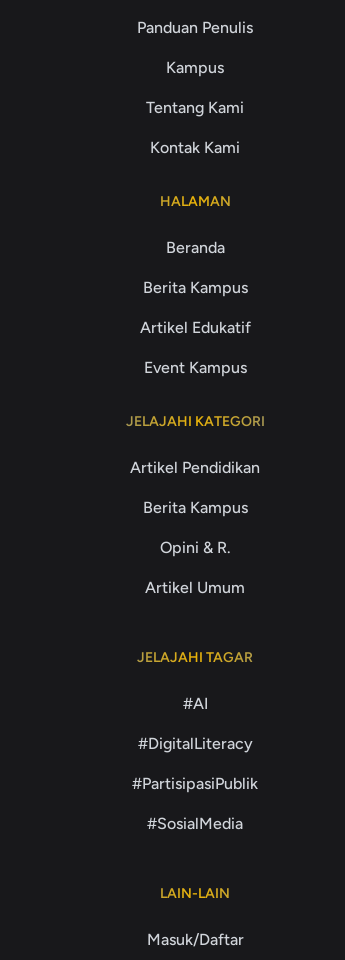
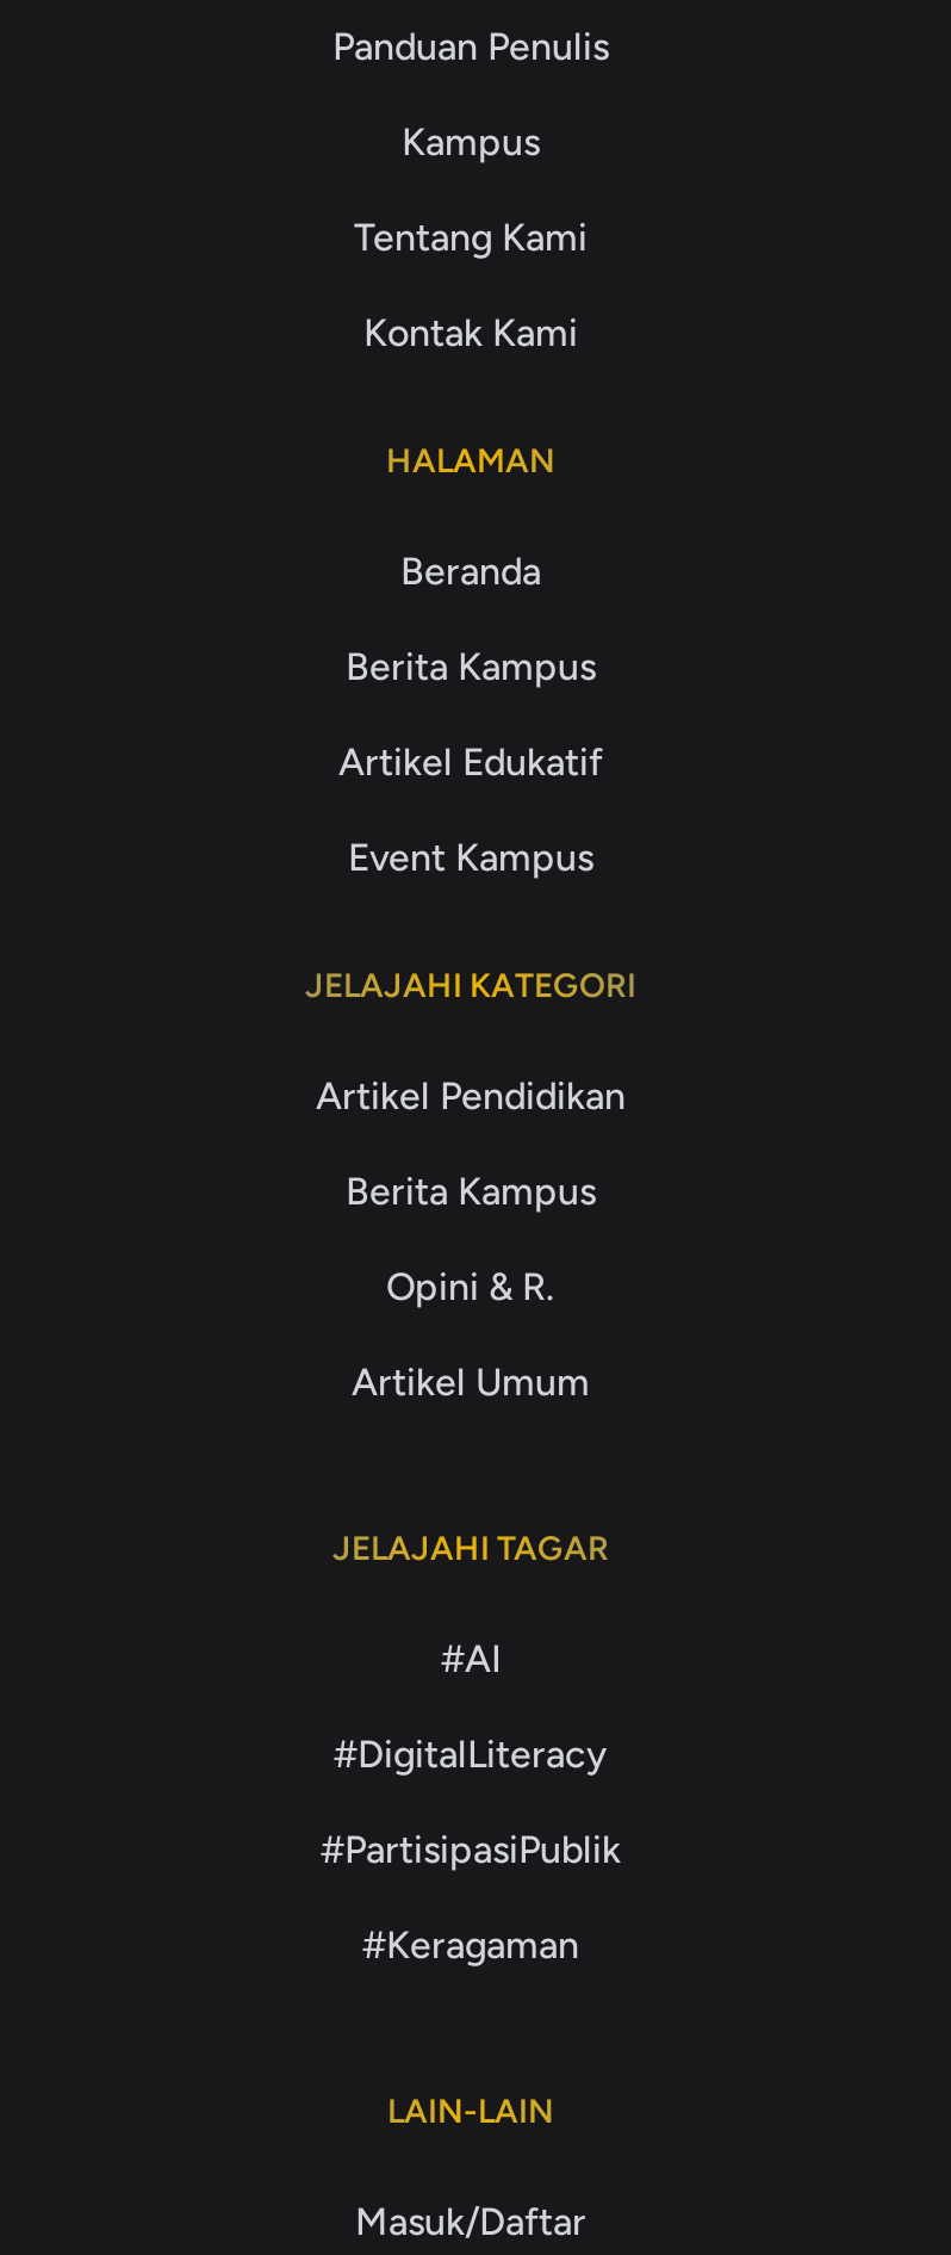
[147,814,243,833] #SosialMedia -> [362,1922,579,1968] #Keragaman

